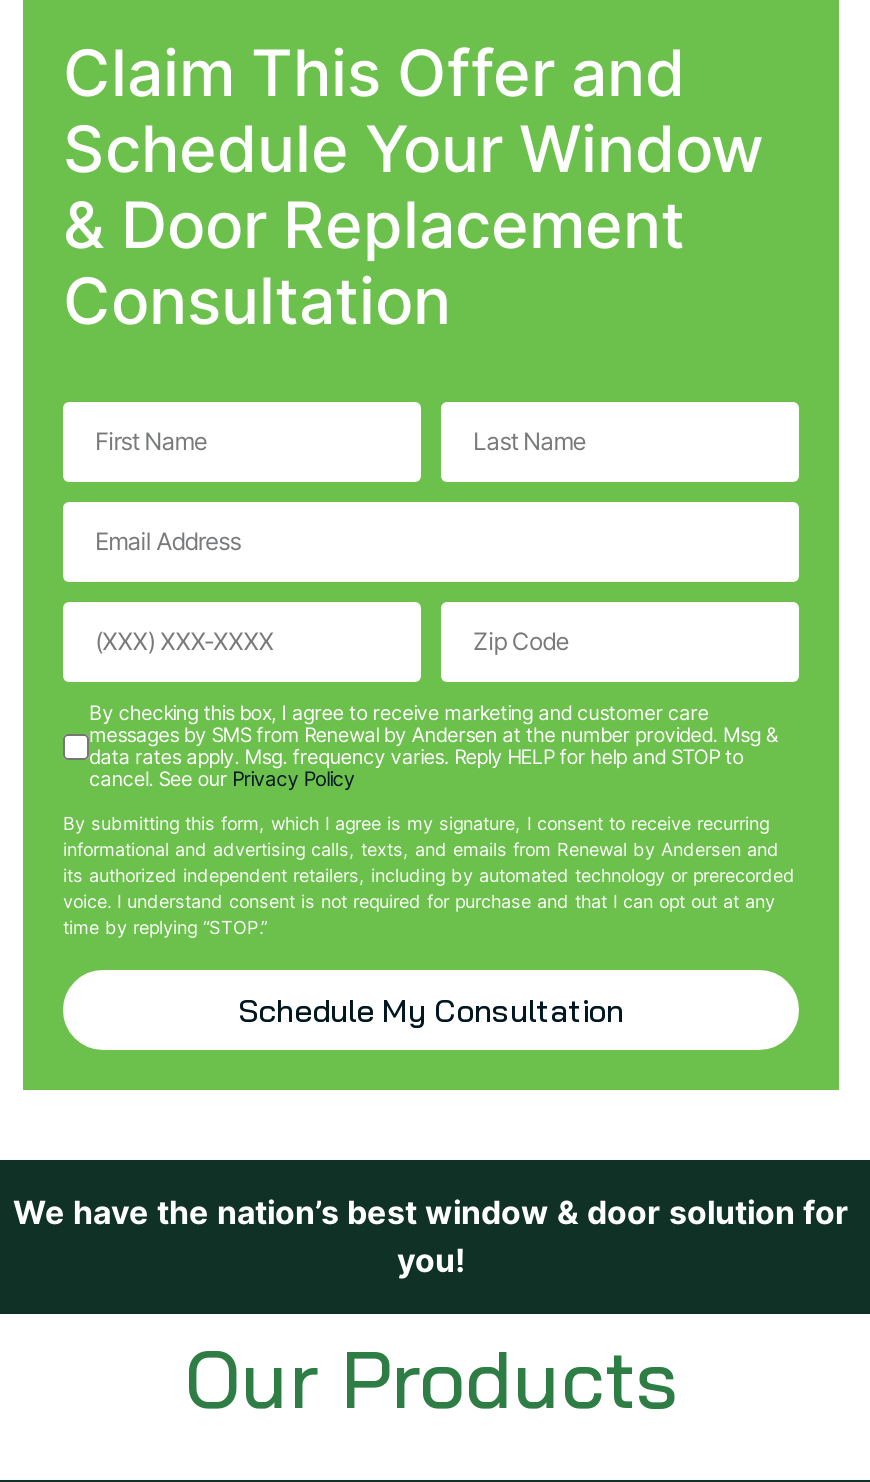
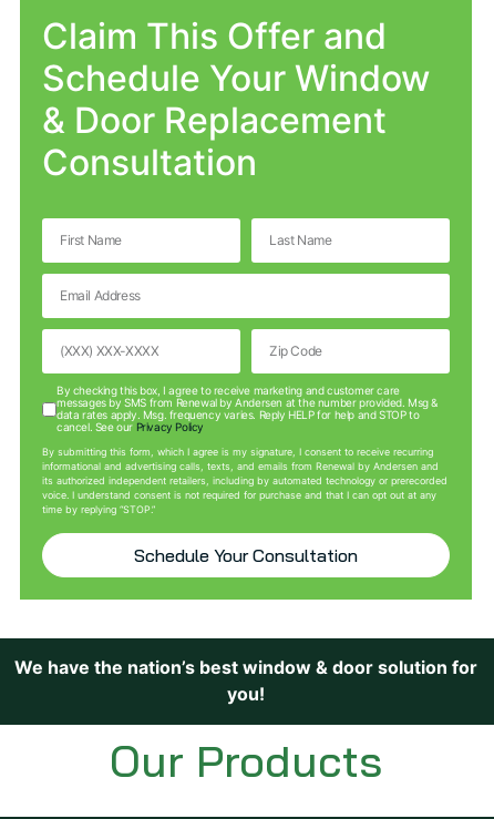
[238,990,624,1030] Schedule My Consultation -> [134,544,358,567] Schedule Your Consultation

